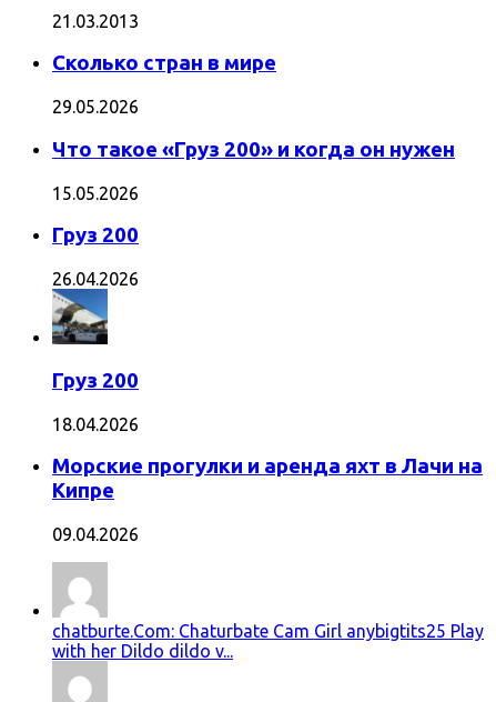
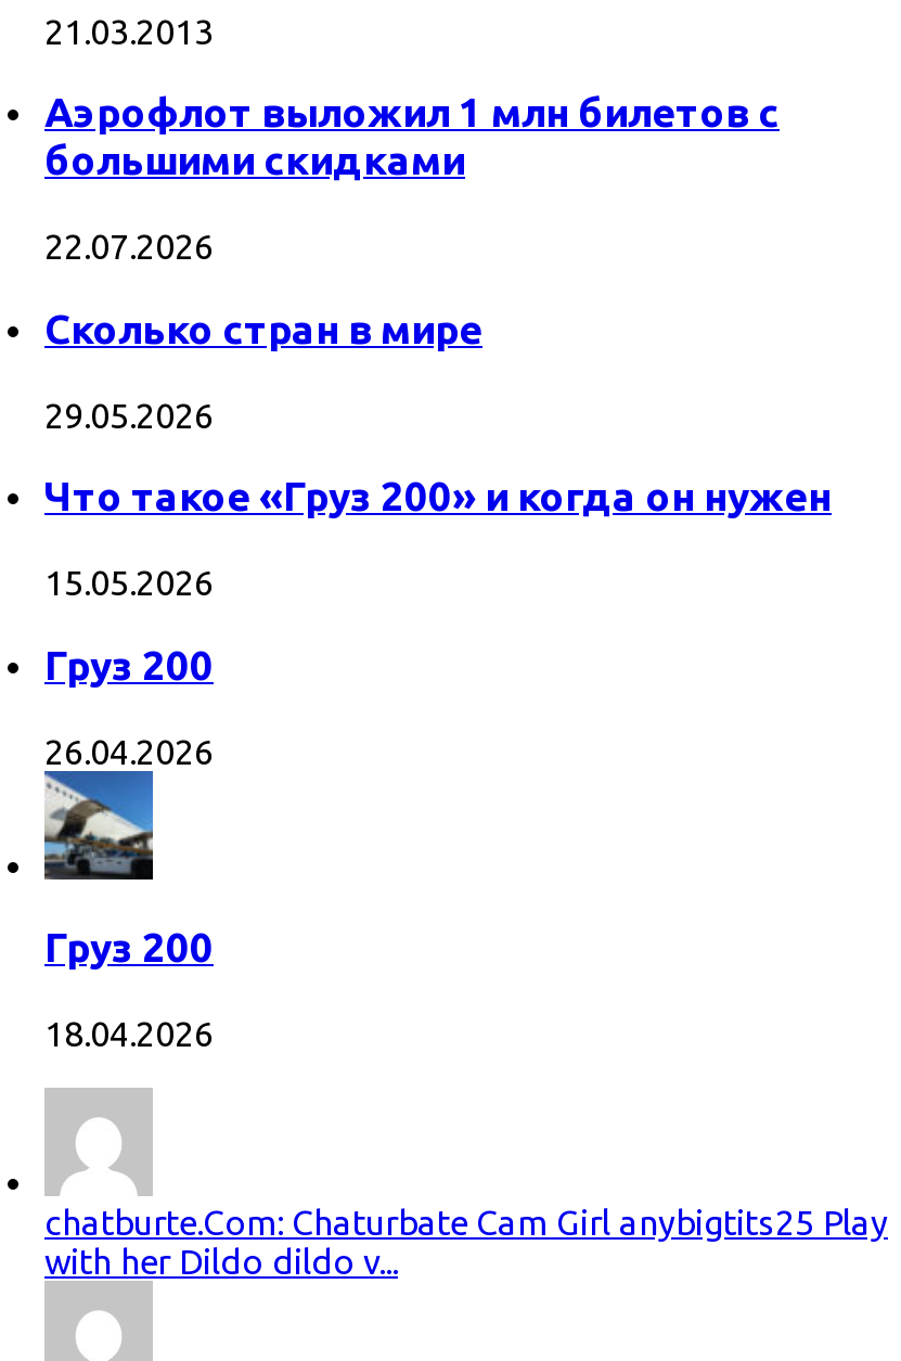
none -> [44,91,780,266] Аэрофлот выложил 1 млн билетов с | большими скидками | 22.07.2026
moved [50,52,455,434] -> [40,307,832,1053]: [image] | Сколько стран в мире | 29.05.2026 | ... | Груз 200 | 18.04.2026
[52,455,483,544] Морские прогулки и аренда яхт в Лачи на | Кипре | 09.04.2026 -> none

